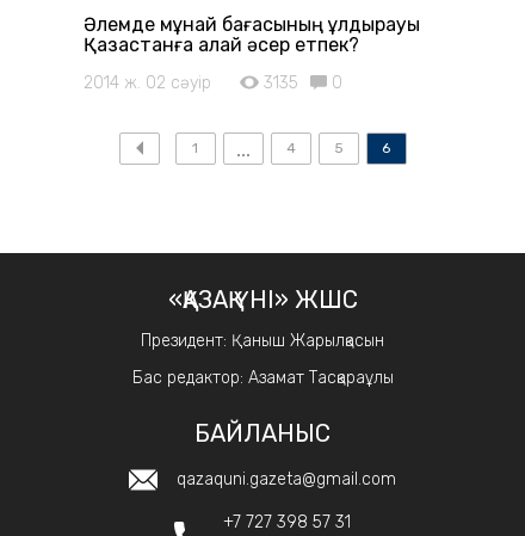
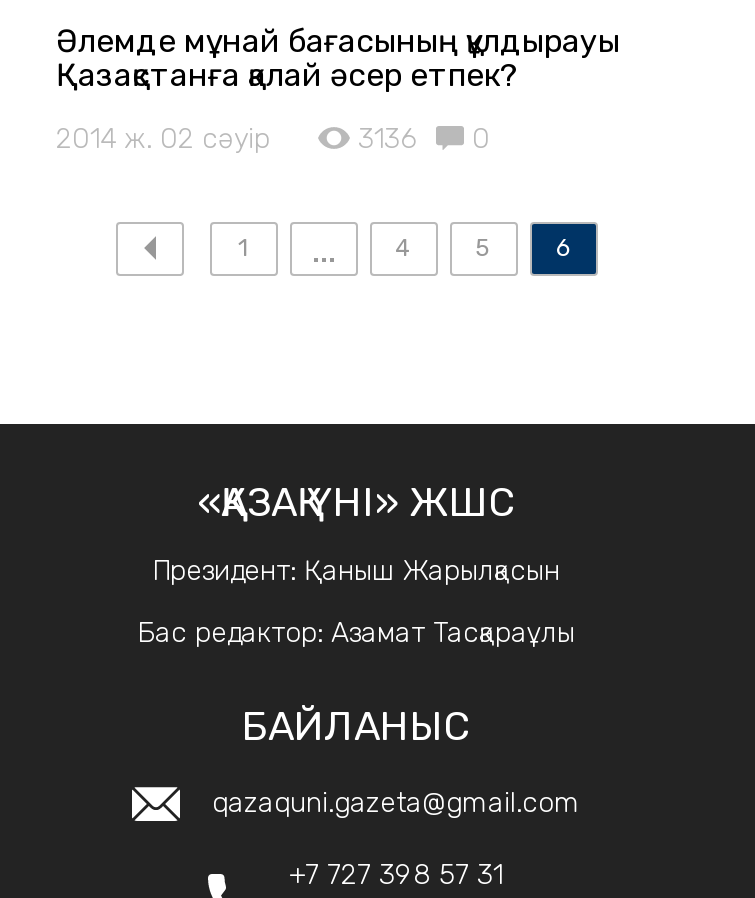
[264,72,342,93] 3135 0 -> [358,121,490,155] 3136 0

